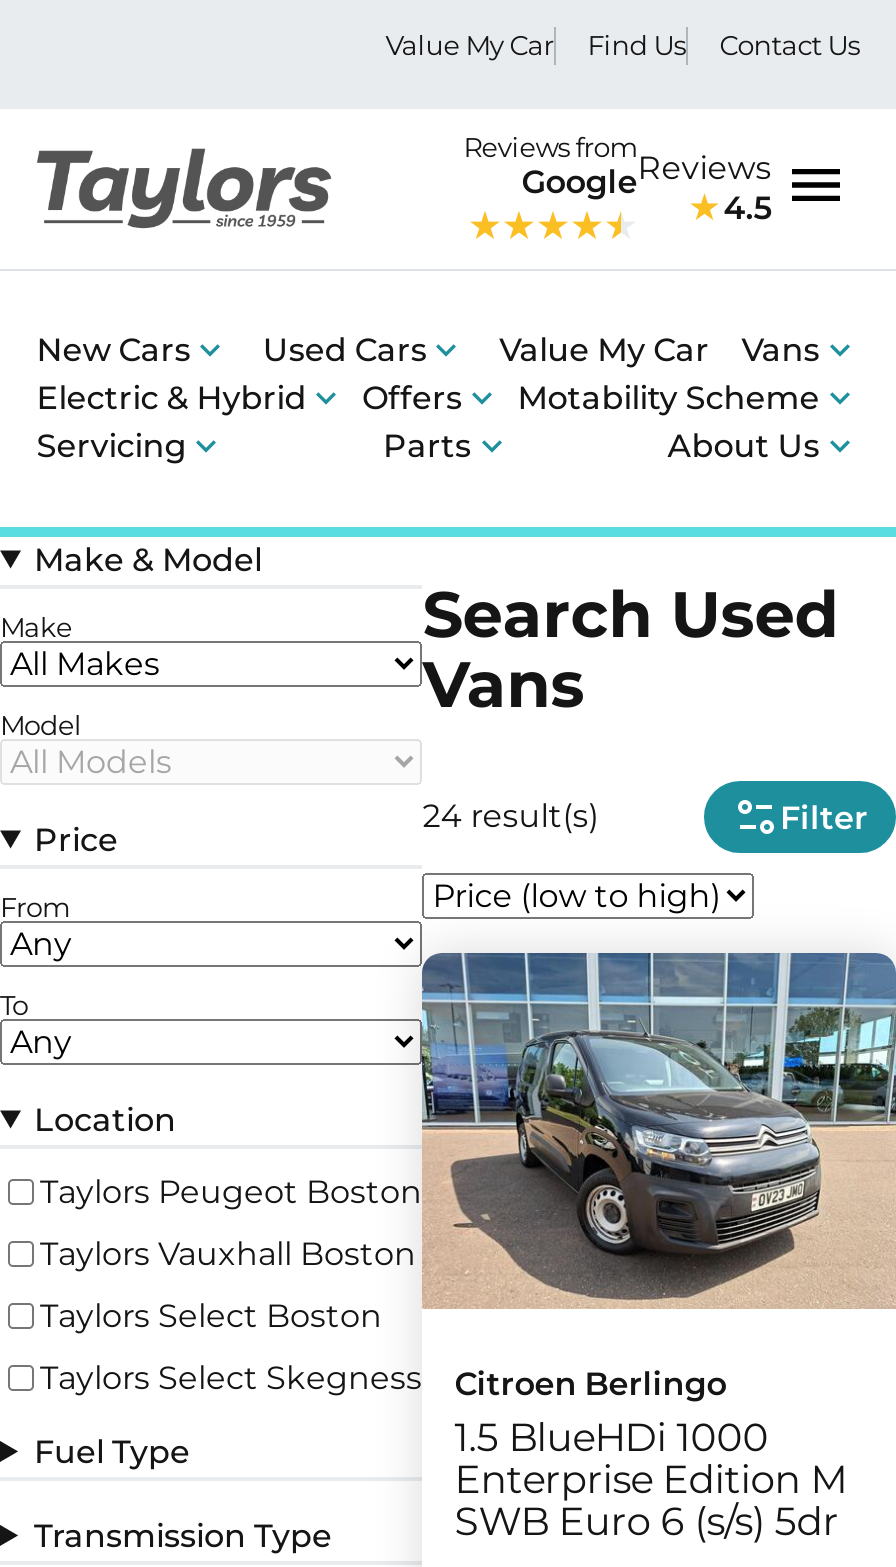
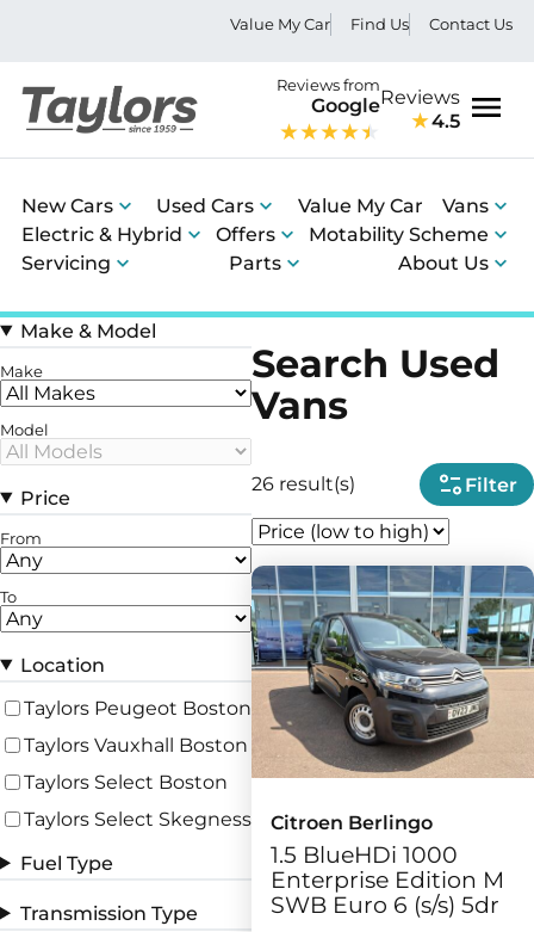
[422,798,598,836] 24 result(s) -> [252,473,355,496] 26 result(s)

